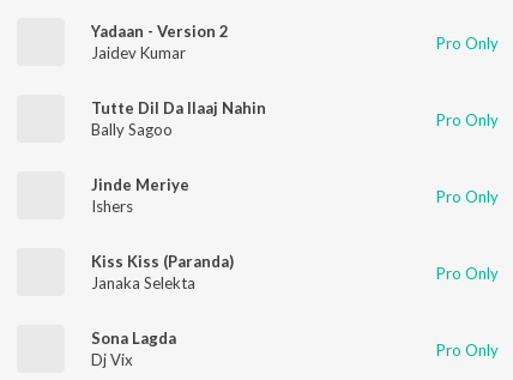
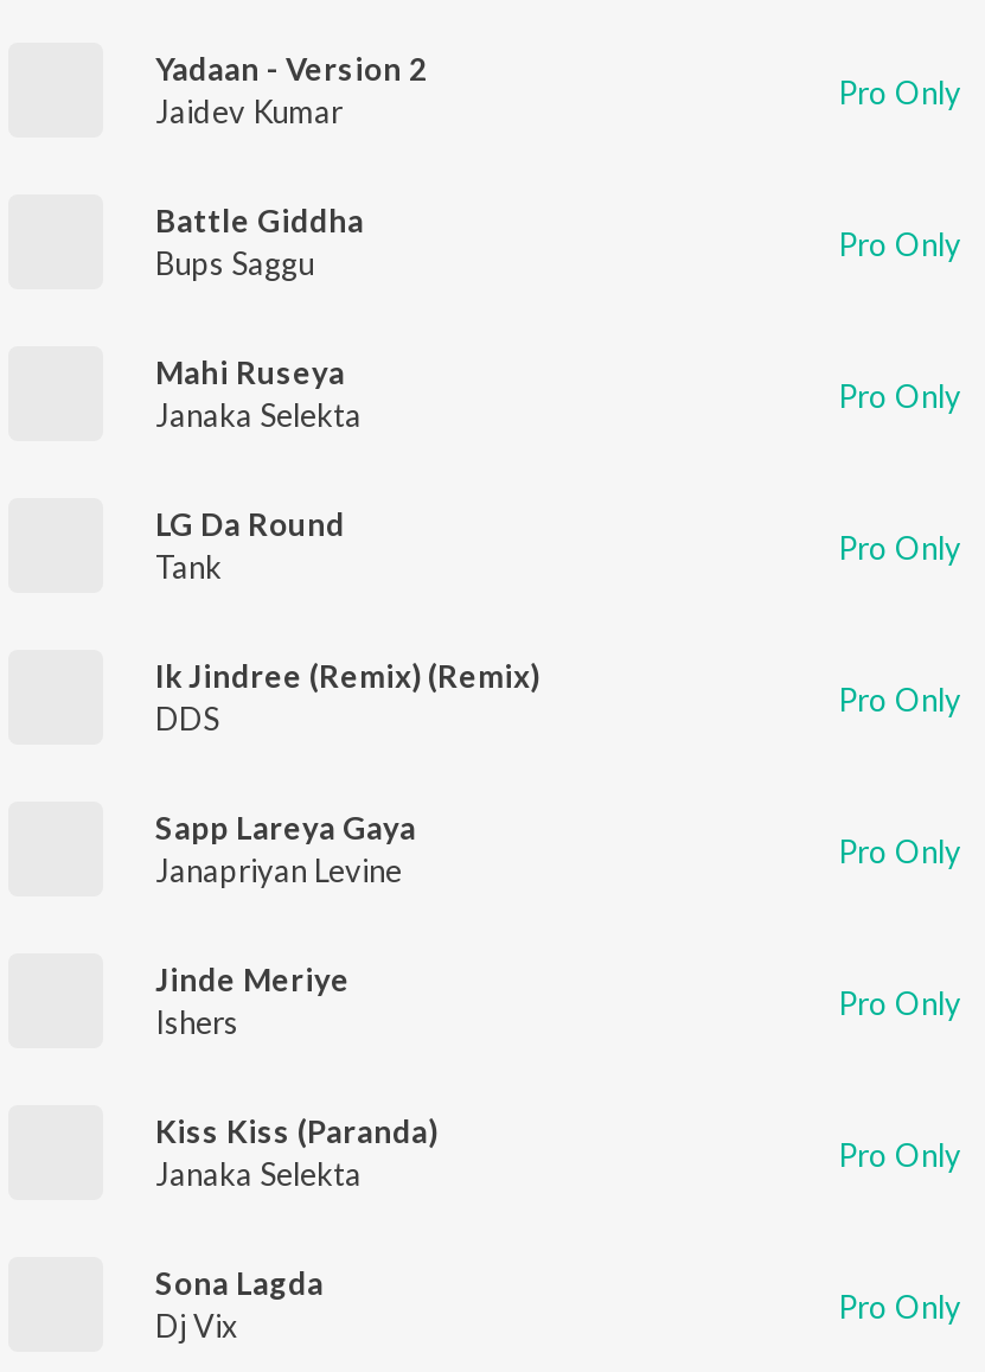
[91,98,266,138] Tutte Dil Da Ilaaj Nahin | Bally Sagoo -> [155,200,961,888] Battle Giddha | Bups Saggu | Pro Only | Mahi Ruseya | Janaka Selekta | Pro Only | LG Da Round | Tank | Pro Only | Ik Jindree (Remix) (Remix) | DDS | Pro Only | Sapp Lareya Gaya | Janapriyan Levine

